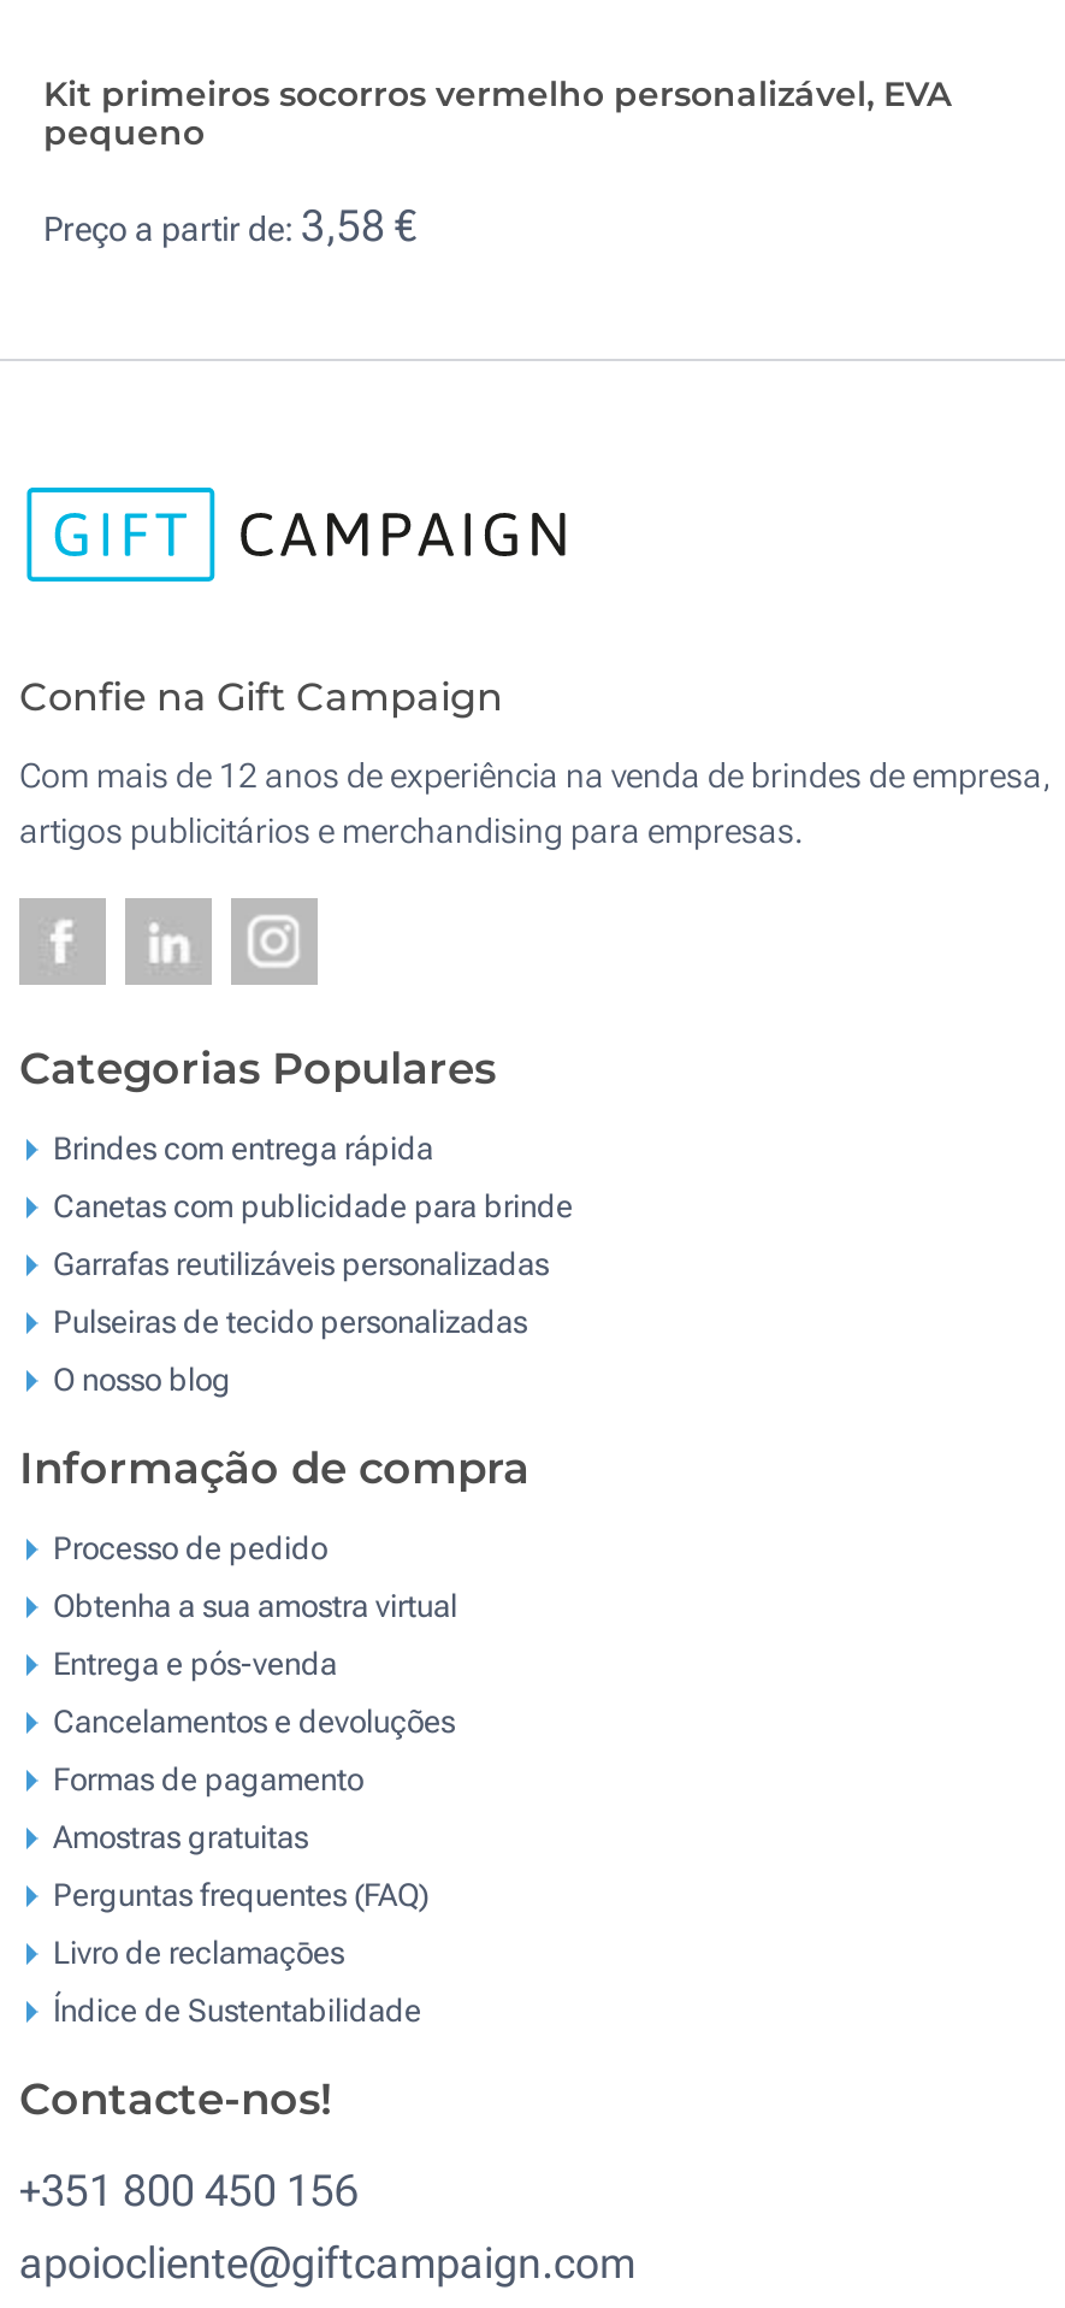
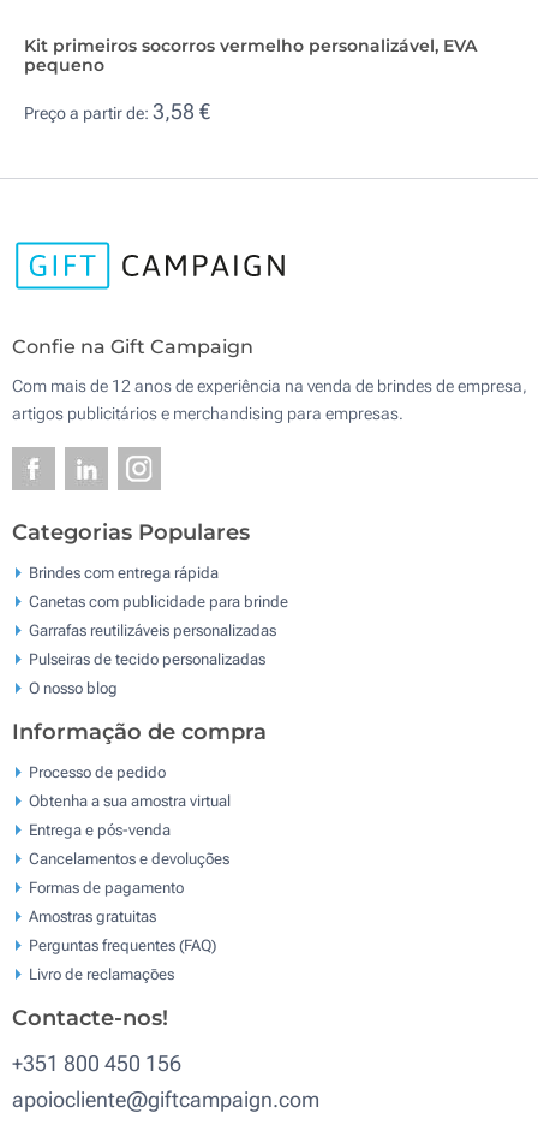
[53,1992,421,2028] Índice de Sustentabilidade -> none

